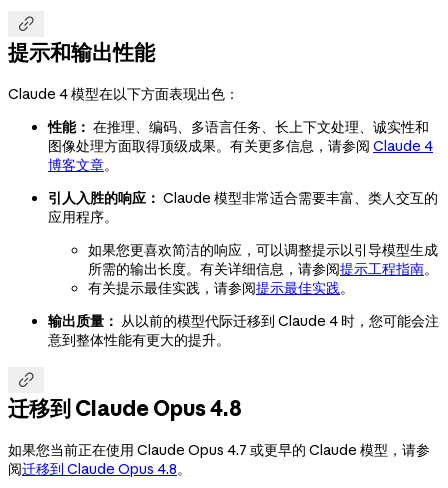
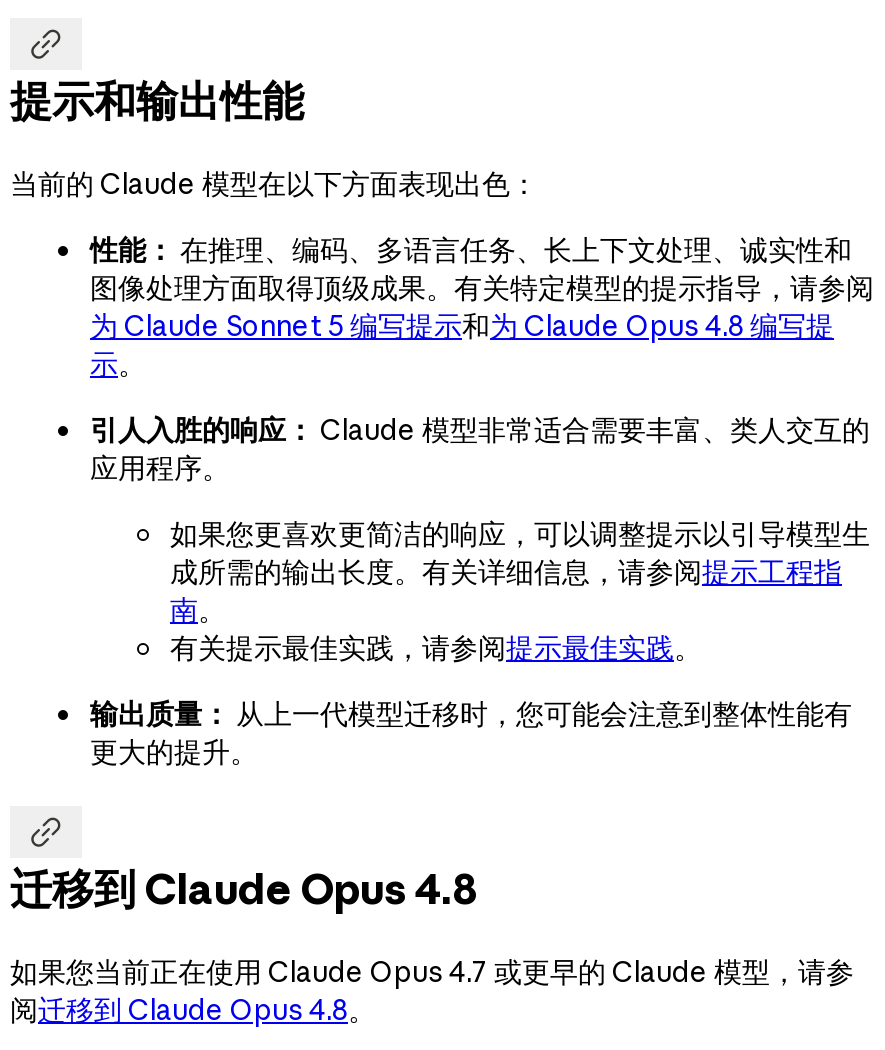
[8,85,239,103] Claude 4 模型在以下方面表现出色： -> [10,165,538,201] 当前的 Claude 模型在以下方面表现出色：
[48,137,433,174] 图像处理方面取得顶级成果。有关更多信息，请参阅Claude 4 | 博客文章。 -> [90,269,874,381] 图像处理方面取得顶级成果。有关特定模型的提示指导，请参阅 | 为 Claude Sonnet 5 编写提示和为 Claude Opus 4.8 编写提 | 示。
[88,241,438,278] 如果您更喜欢简洁的响应，可以调整提示以引导模型生成 | 所需的输出长度。有关详细信息，请参阅提示工程指南。 -> [170,515,870,627] 如果您更喜欢更简洁的响应，可以调整提示以引导模型生 | 成所需的输出长度。有关详细信息，请参阅提示工程指 | 南。
[48,312,439,349] 输出质量：从以前的模型代际迁移到 Claude 4 时，您可能会注 | 意到整体性能有更大的提升。 -> [90,695,852,769] 输出质量：从上一代模型迁移时，您可能会注意到整体性能有 | 更大的提升。

